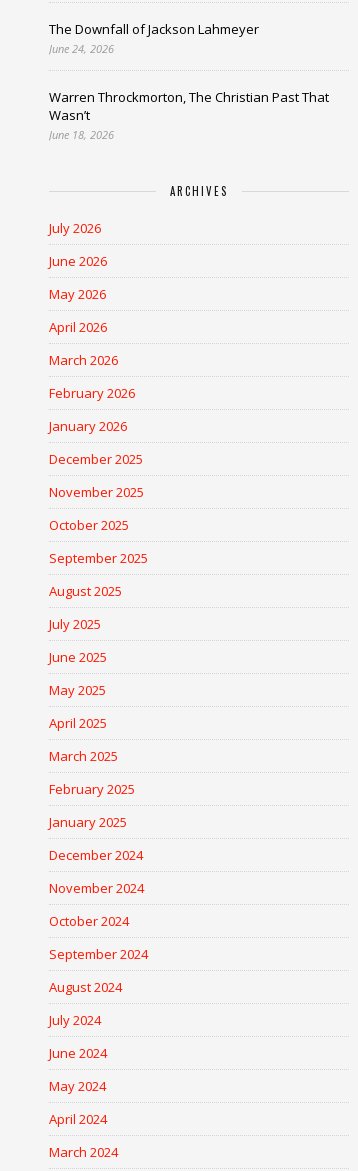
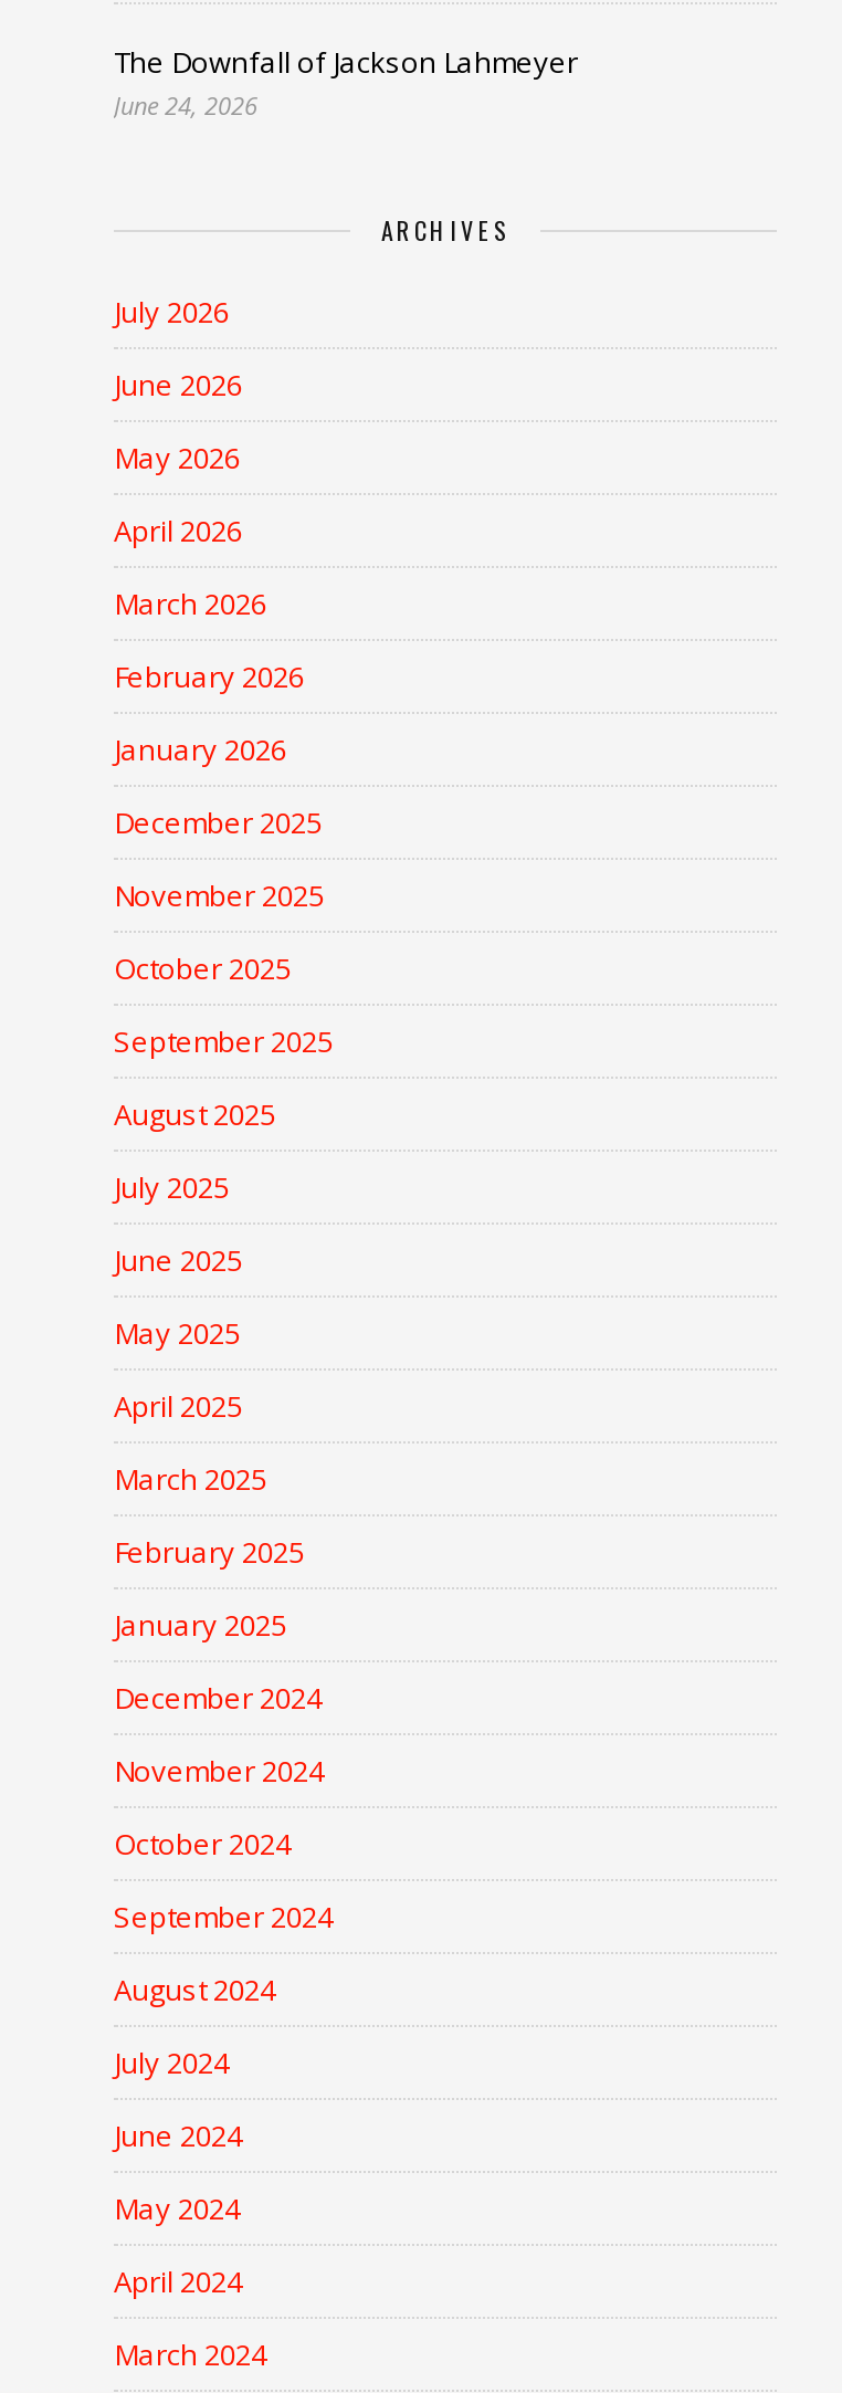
[49,88,329,142] Warren Throckmorton, The Christian Past That | Wasn’t | June 18, 2026 -> none

